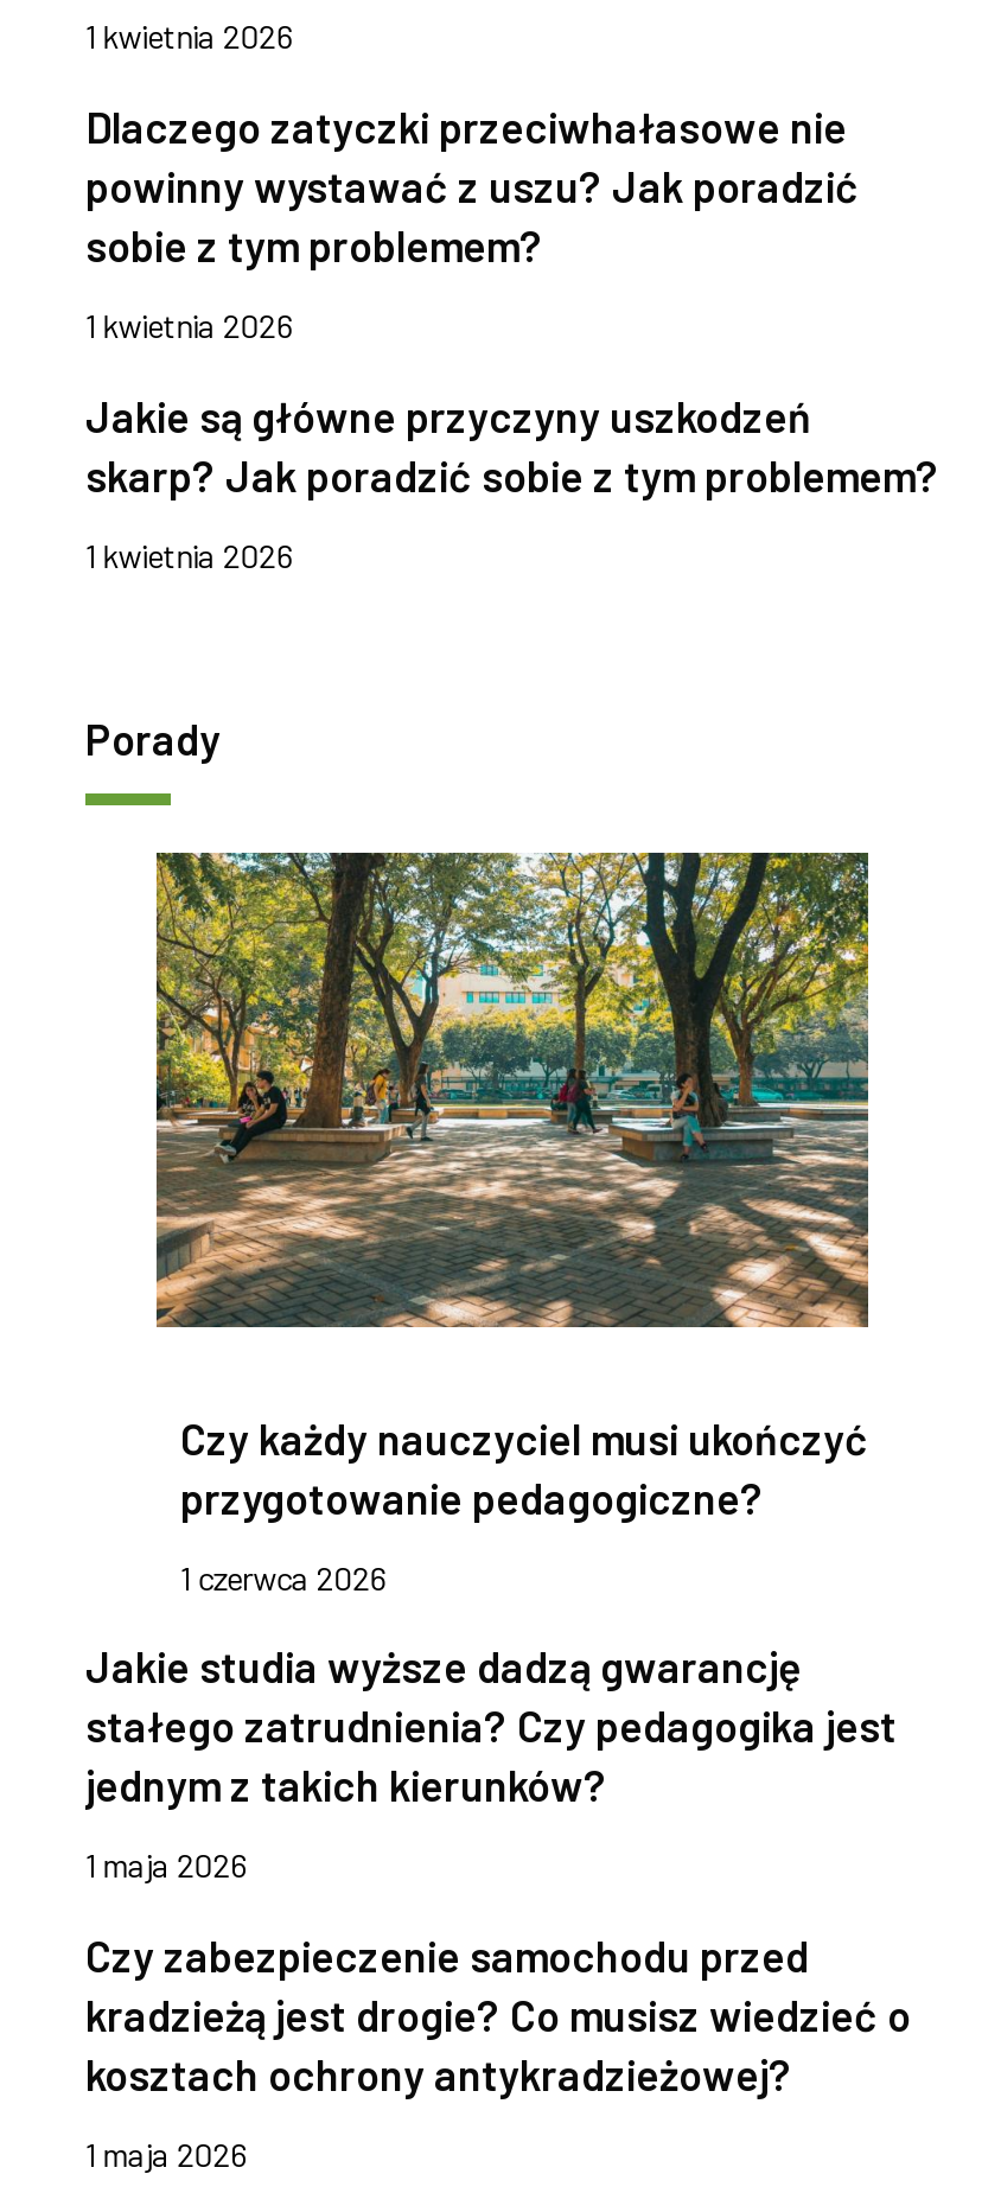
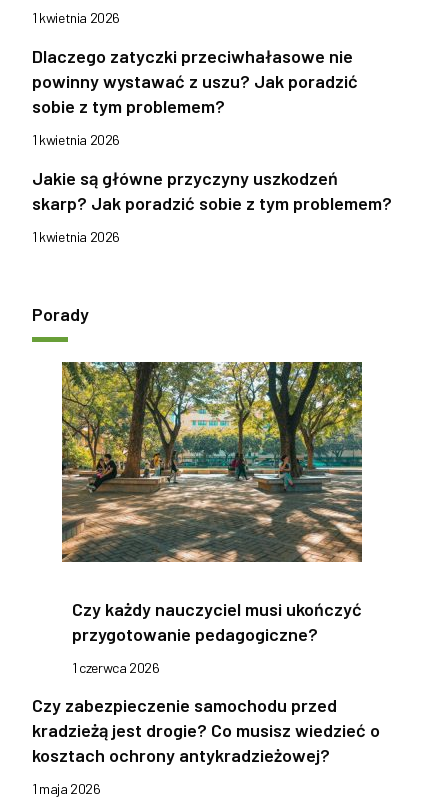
[85,1640,897,1884] Jakie studia wyższe dadzą gwarancję | stałego zatrudnienia? Czy pedagogika jest | jednym z takich kierunków? | 1 maja 2026 -> none

